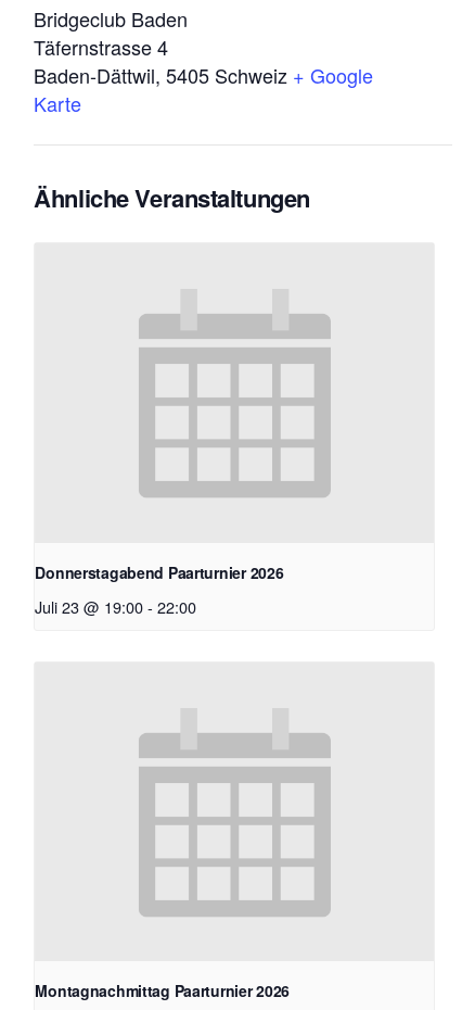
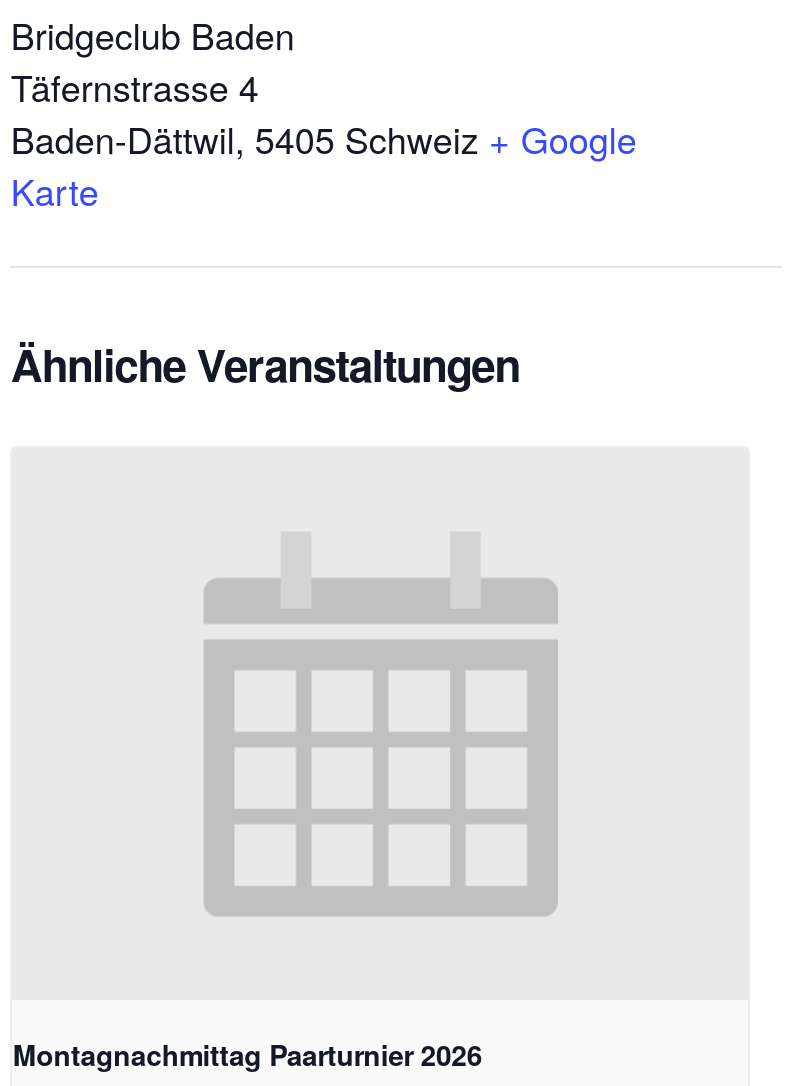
[35,561,283,618] Donnerstagabend Paarturnier 2026 | Juli 23 @ 19:00 - 22:00 -> none

